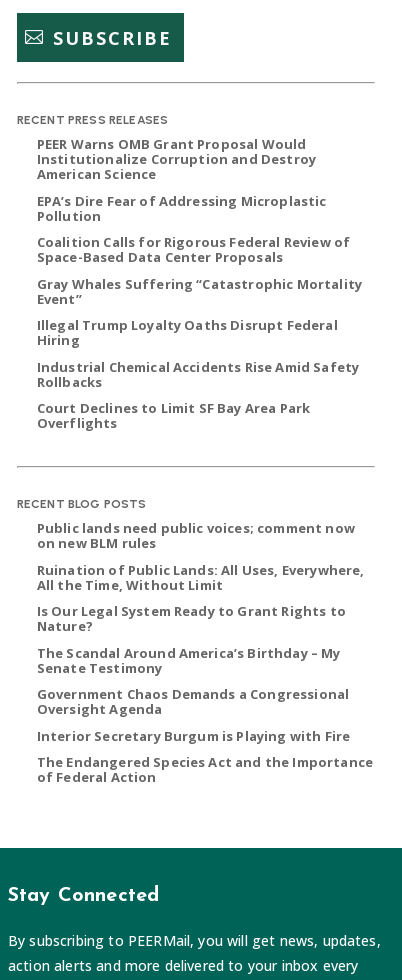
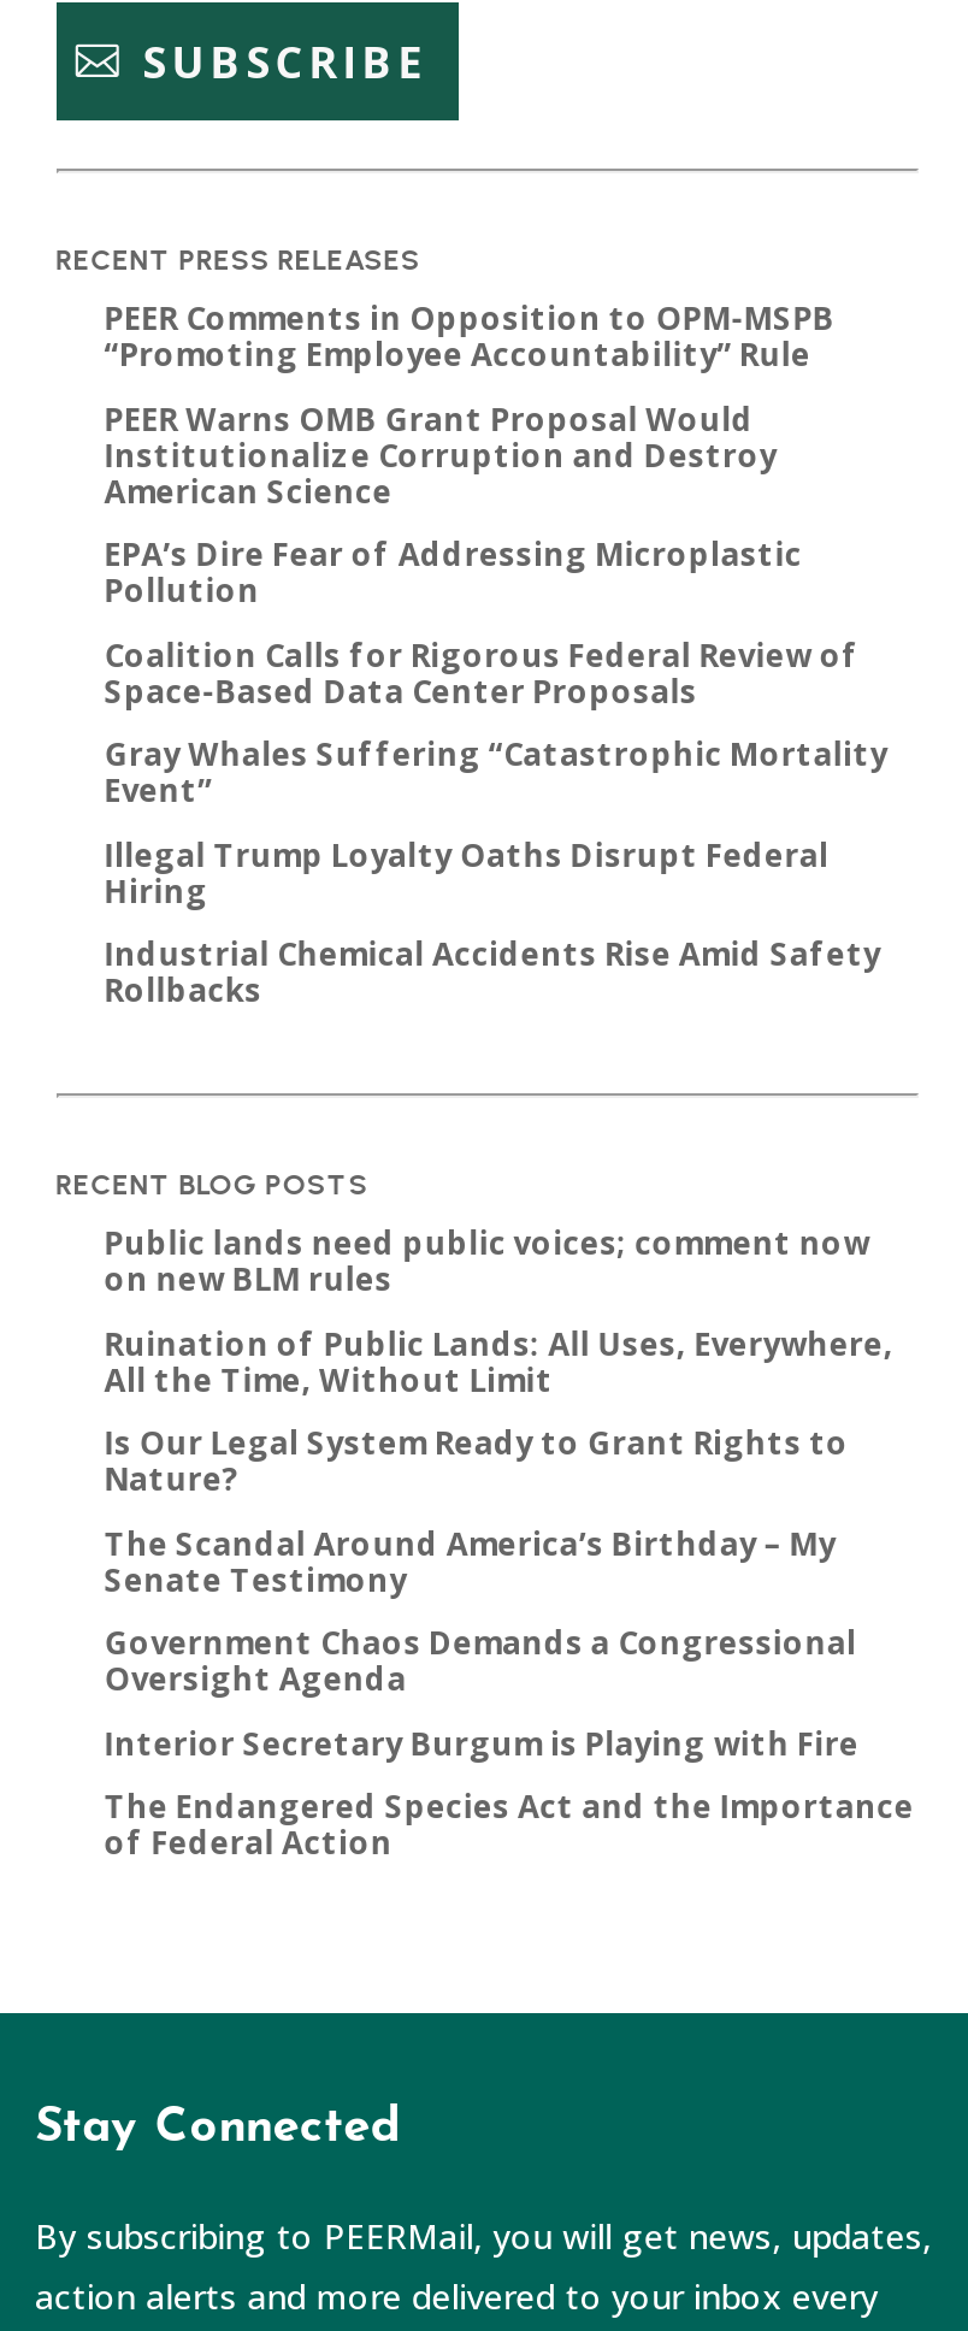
none -> [104,297,834,376] PEER Comments in Opposition to OPM-MSPB | “Promoting Employee Accountability” Rule
moved [37,135,362,391] -> [104,397,887,1012]: PEER Warns OMB Grant Proposal Would | Institutionalize Corruption and Destroy | American Science | ... | Industrial Chemical Accidents Rise Amid Safety | Rollbacks
[37,399,310,432] Court Declines to Limit SF Bay Area Park | Overflights -> none

